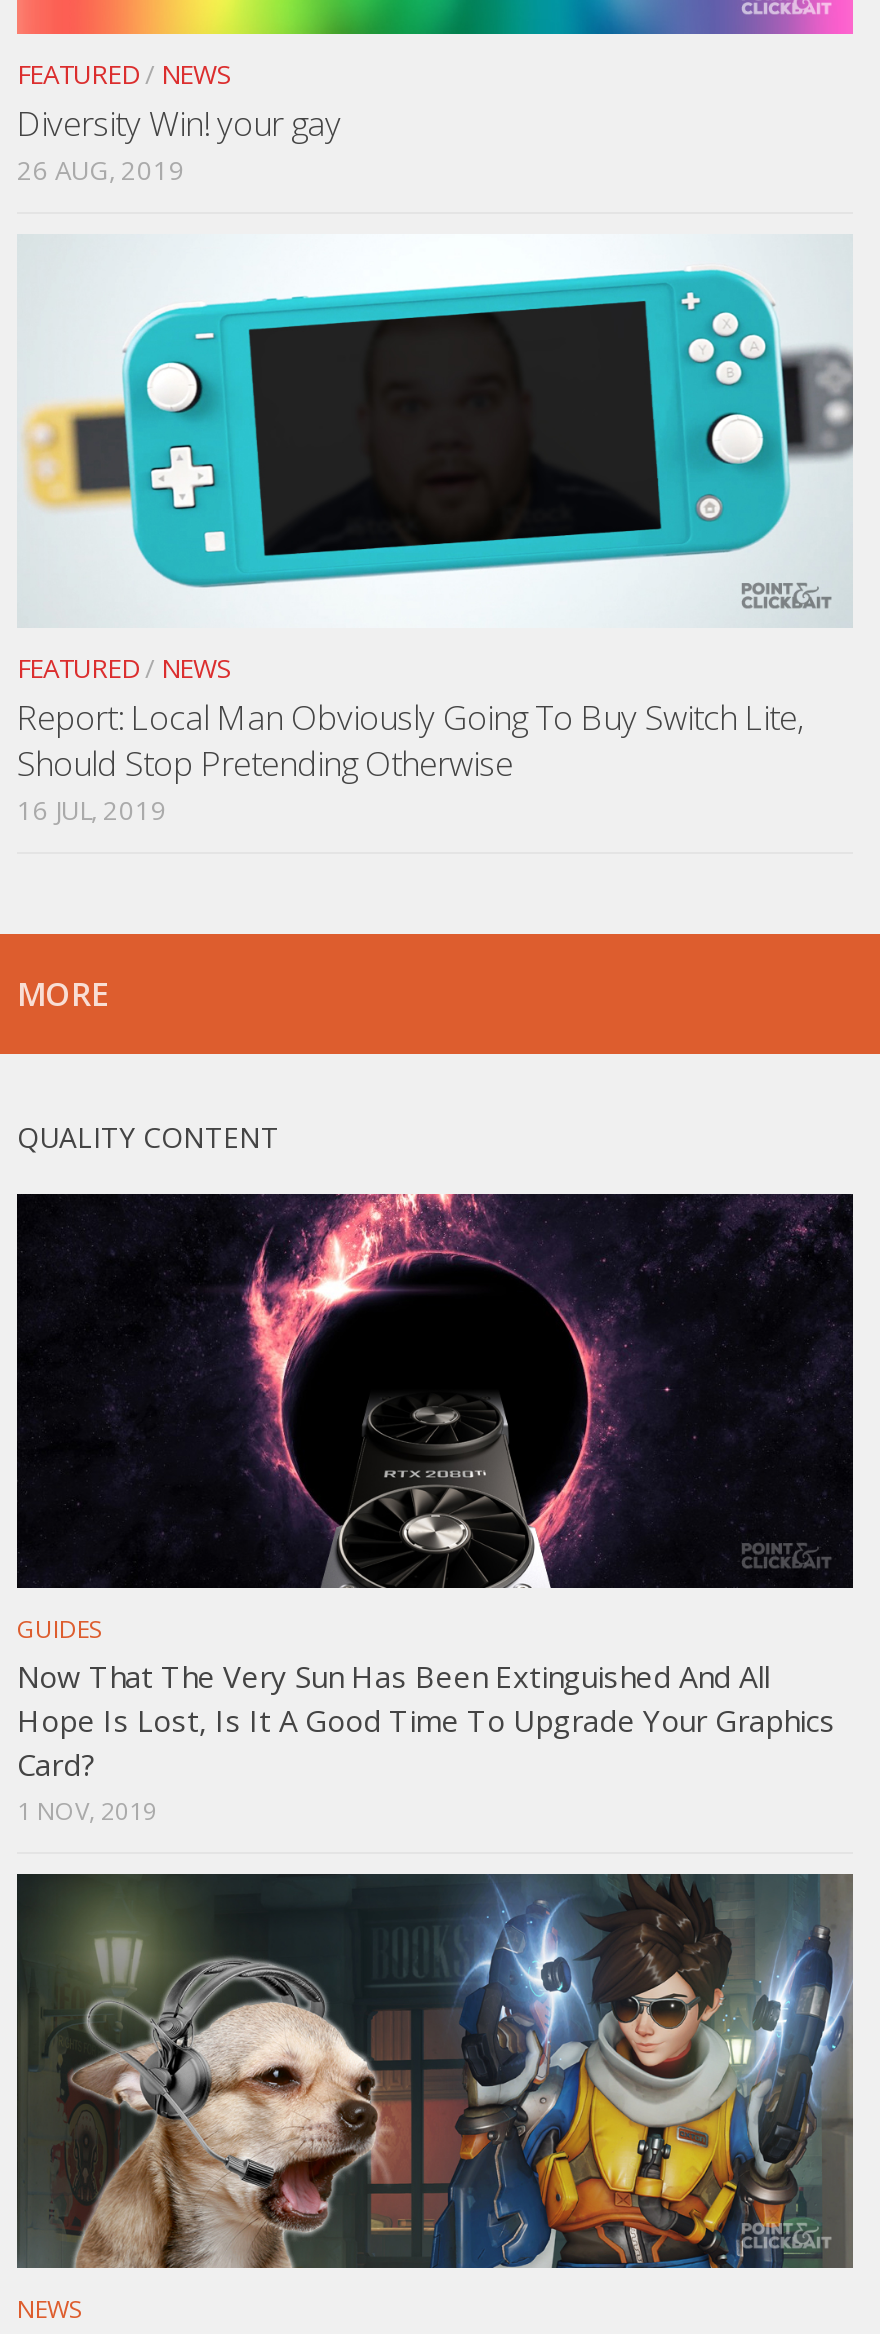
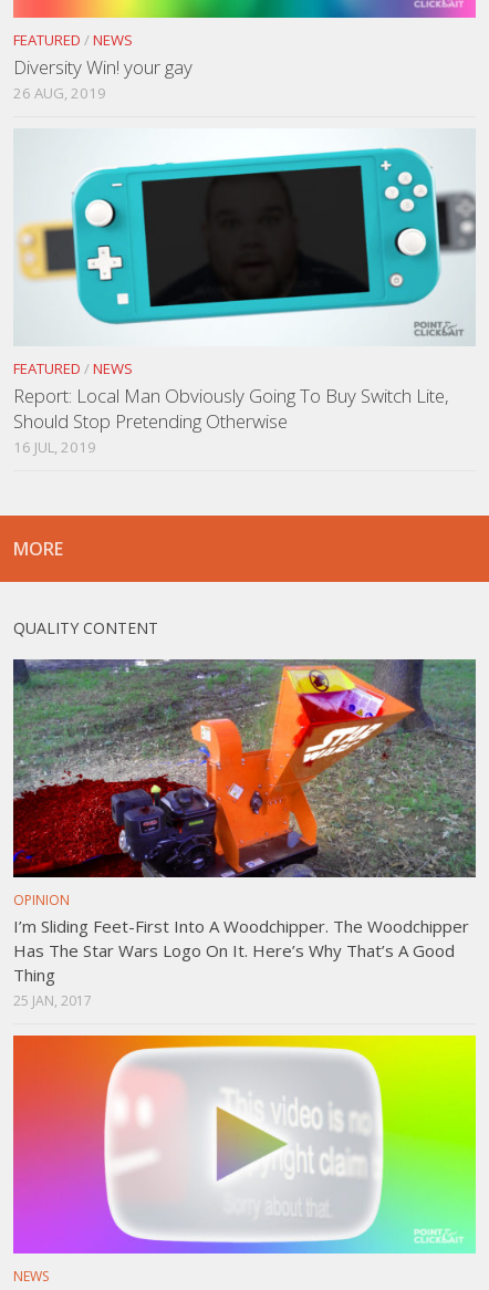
[15,1192,855,1827] [image] | GUIDES | Now That The Very Sun Has Been Extinguished And All | Hope Is Lost, Is It A Good Time To Upgrade Your Graphics | Card? | 1 NOV, 2019 -> [12,658,477,1010] [image] | OPINION | I’m Sliding Feet-First Into A Woodchipper. The Woodchipper | Has The Star Wars Logo On It. Here’s Why That’s A Good | Thing | 25 JAN, 2017
[15,1872,855,2270] [image] -> [12,1034,477,1255] [image]

